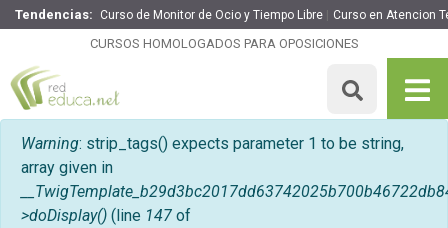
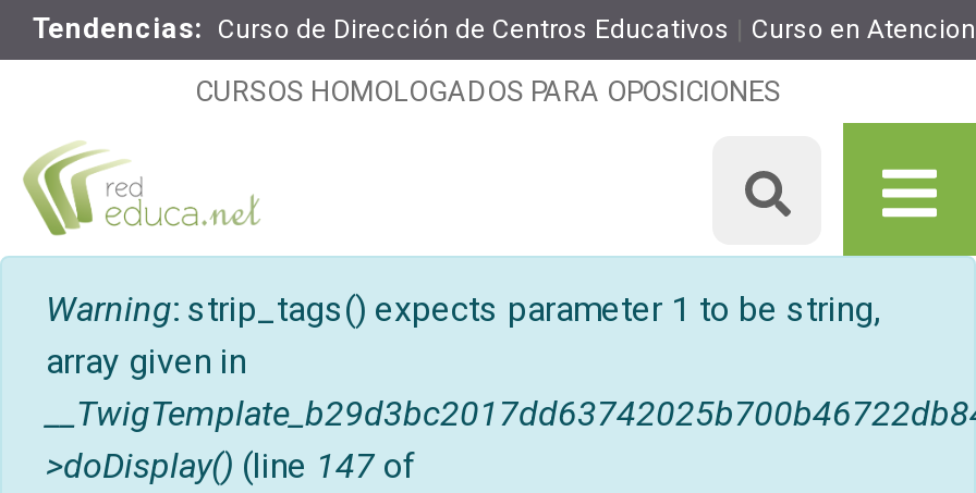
[15,7,323,22] Tendencias: Curso de Monitor de Ocio y Tiempo Libre -> [33,12,730,45] Tendencias: Curso de Dirección de Centros Educativos

